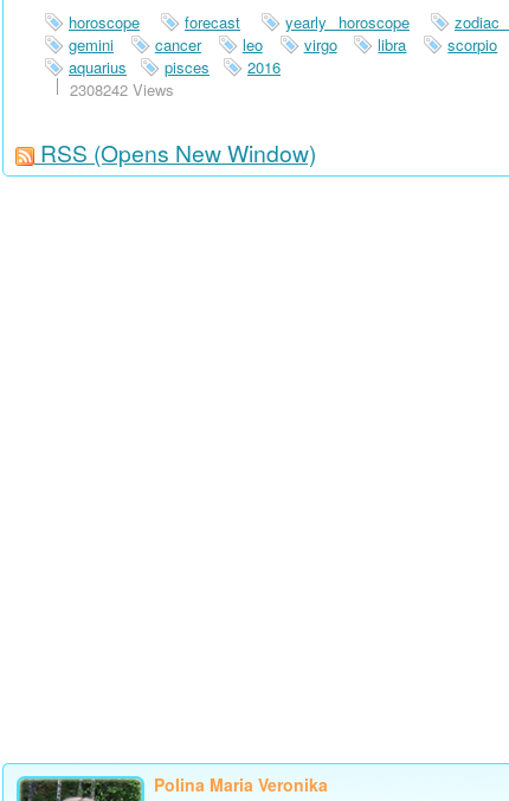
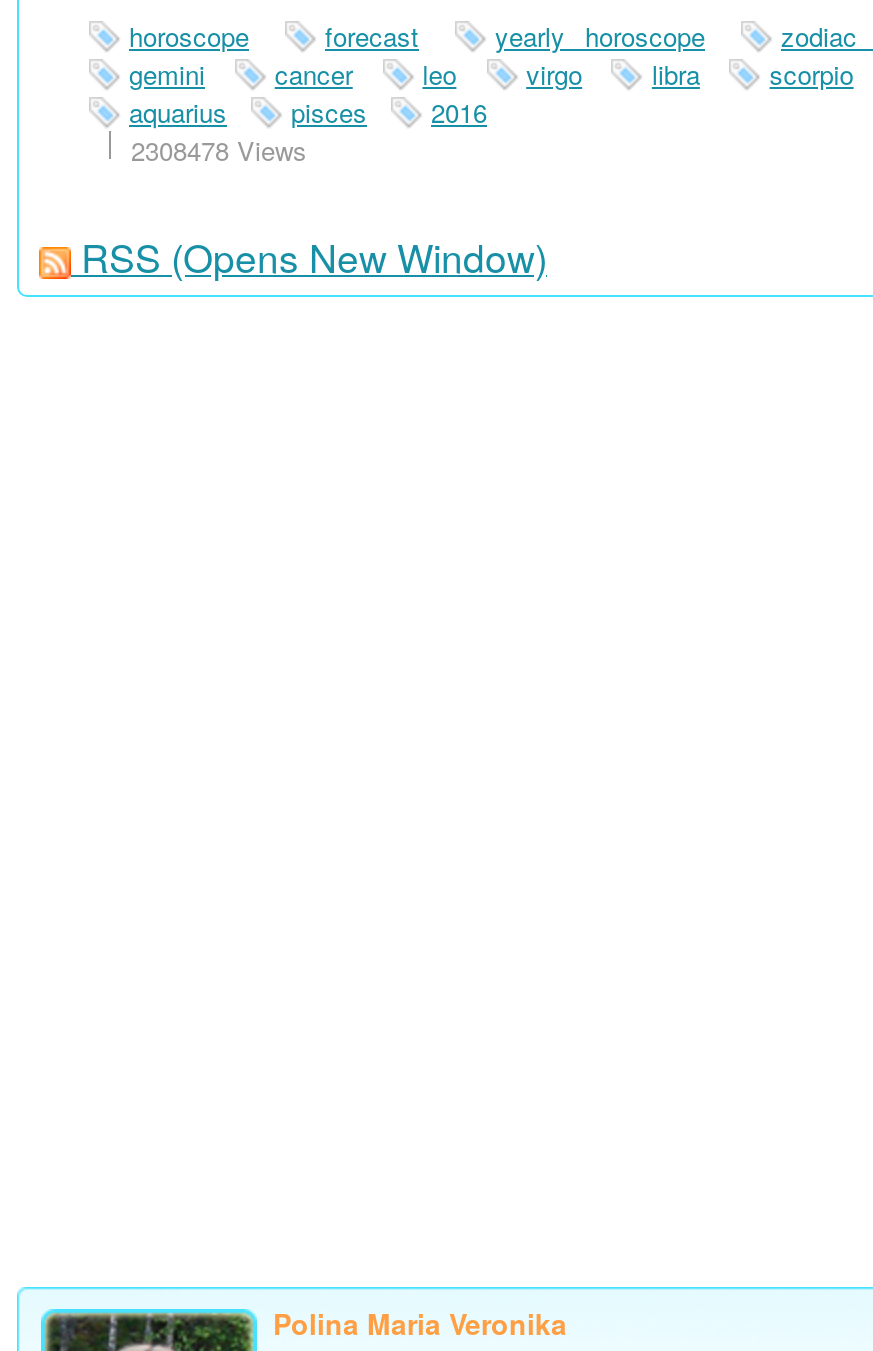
[70,78,174,101] 2308242 Views -> [131,131,307,169] 2308478 Views

